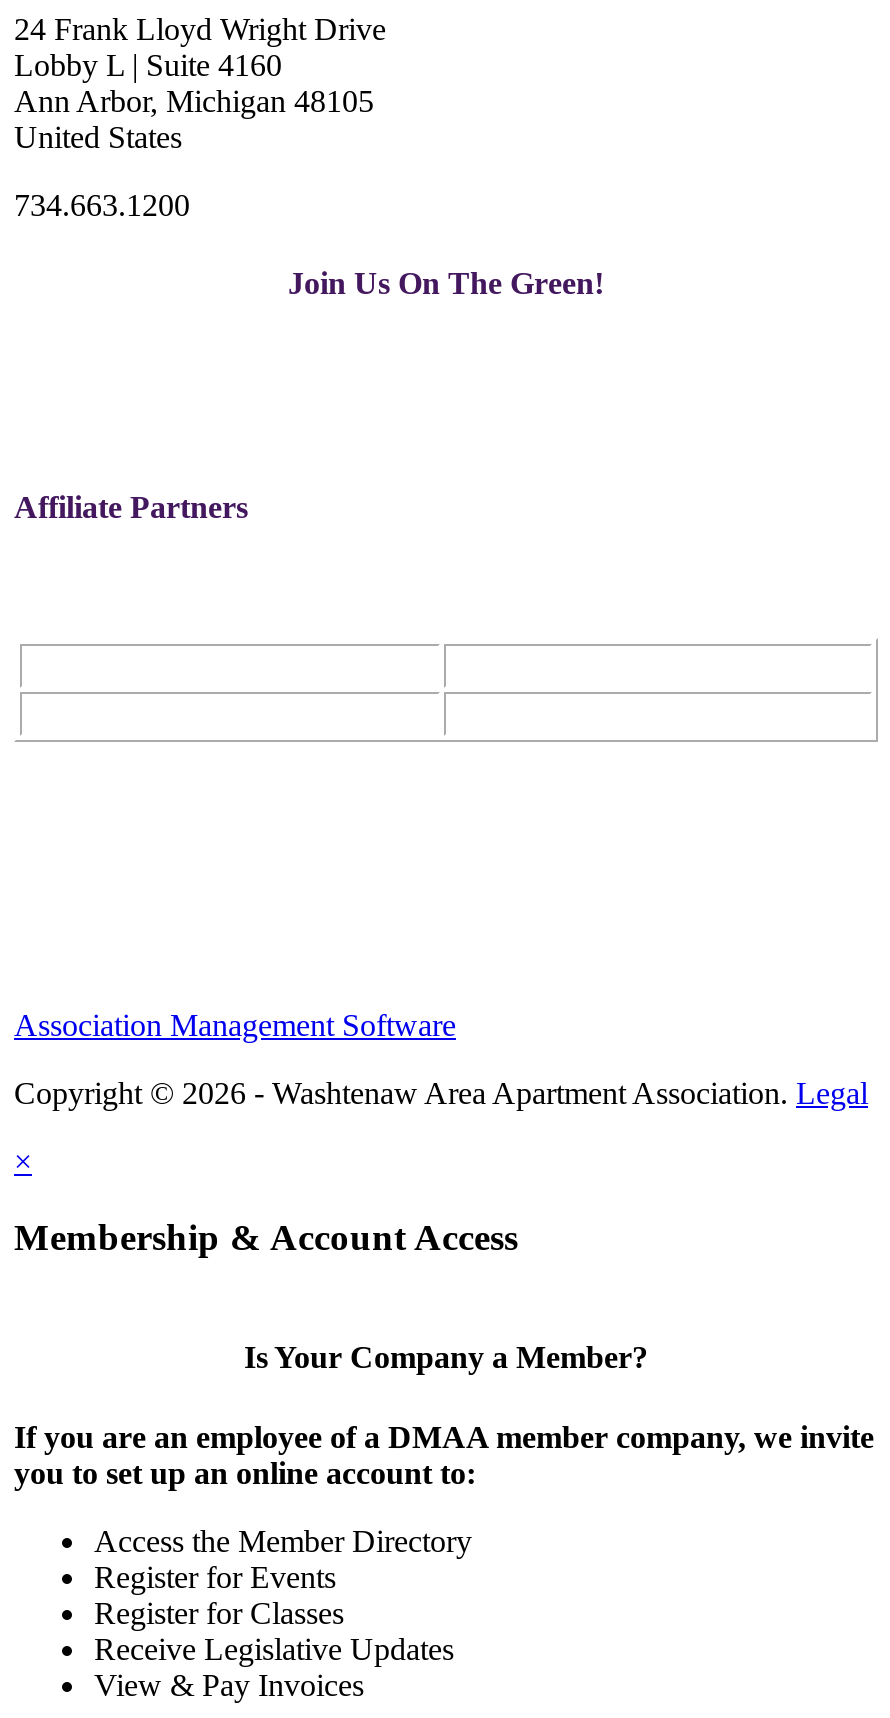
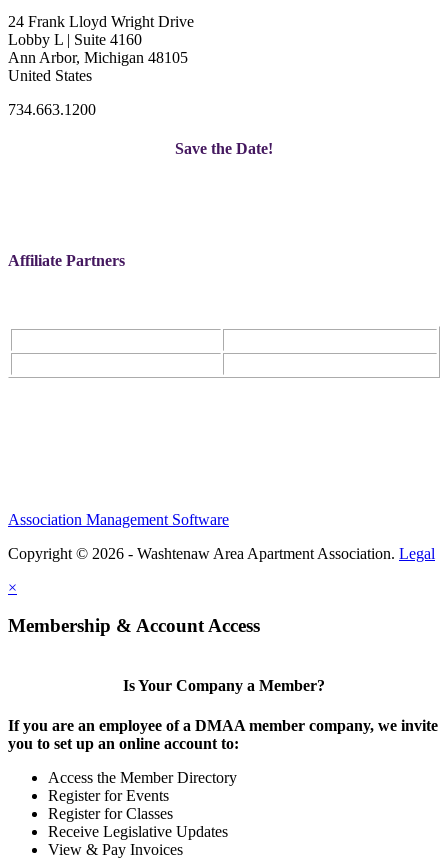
[288,266,604,300] Join Us On The Green! -> [175,140,273,157] Save the Date!

